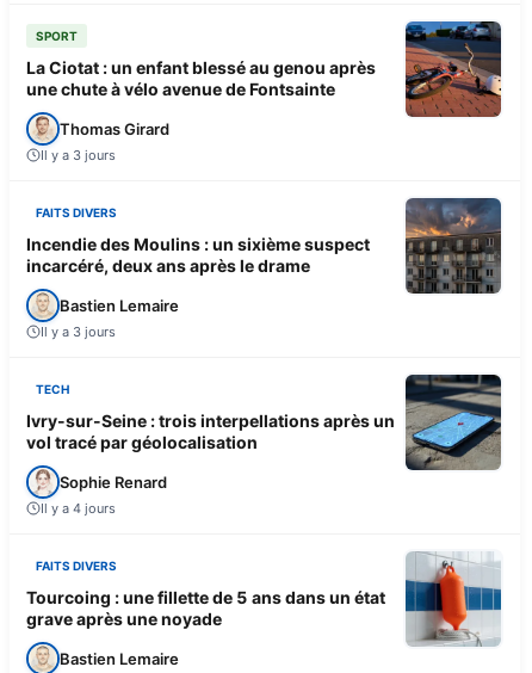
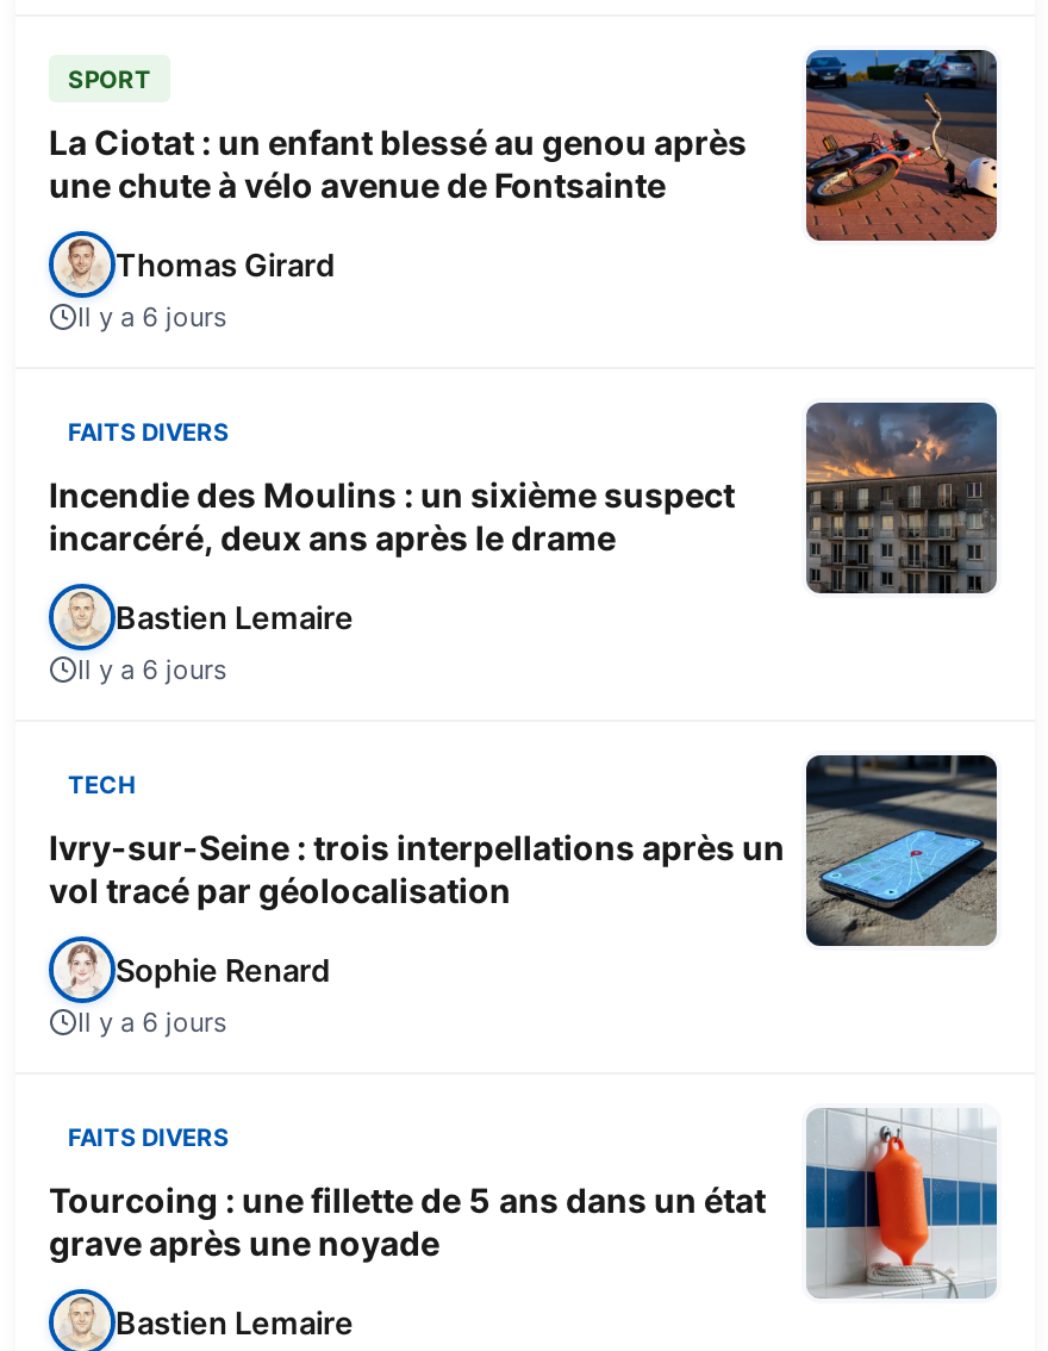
[41,146,116,163] Il y a 3 jours -> [77,299,227,333] Il y a 6 jours
[41,323,116,340] Il y a 3 jours -> [77,652,227,685] Il y a 6 jours
[41,499,116,516] Il y a 4 jours -> [77,1005,227,1038] Il y a 6 jours

